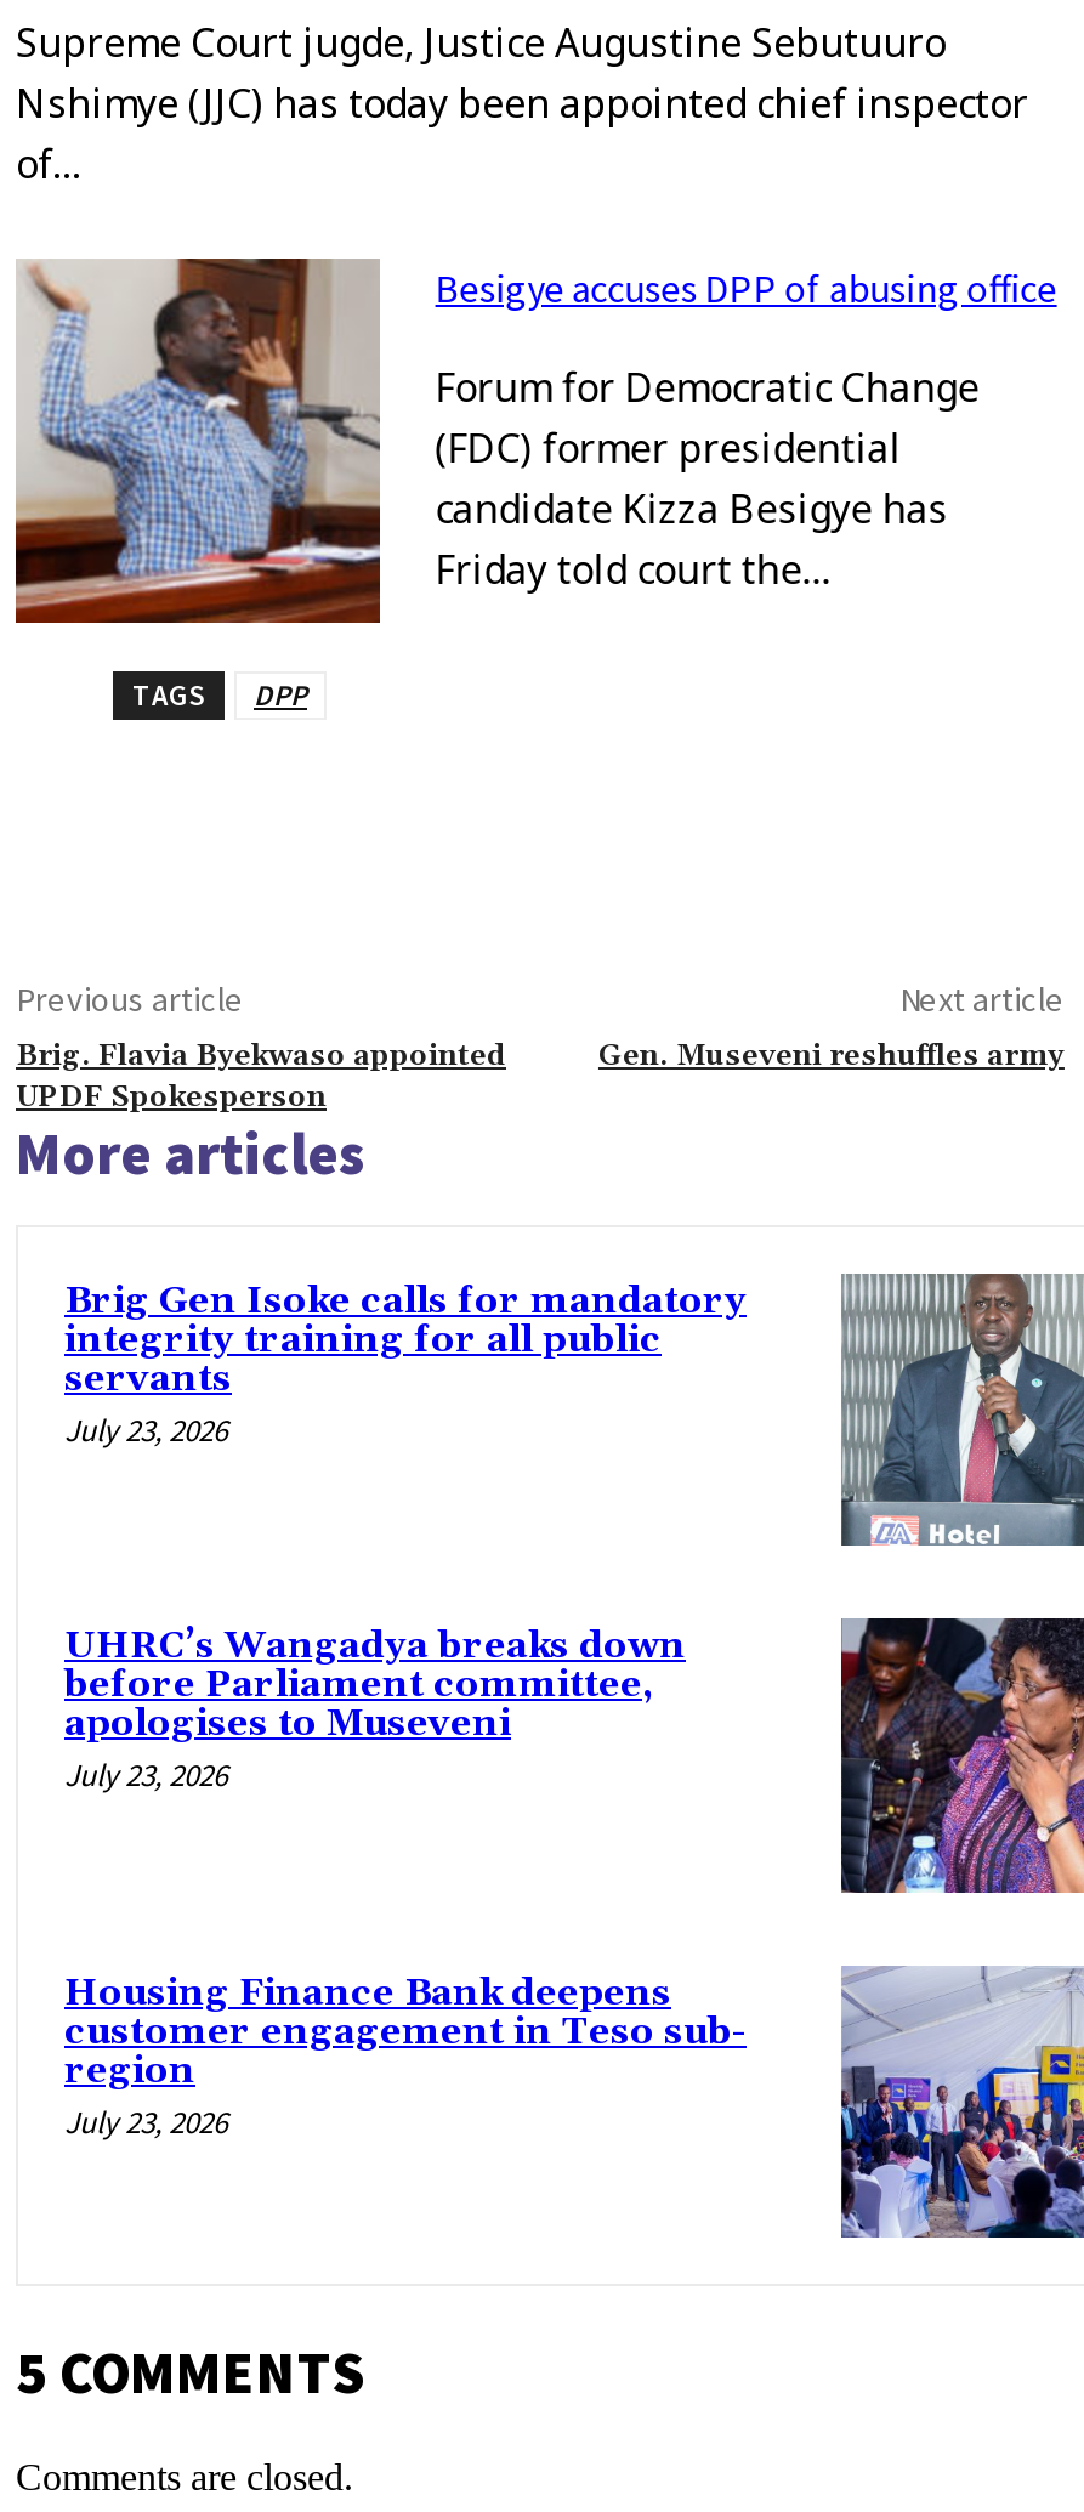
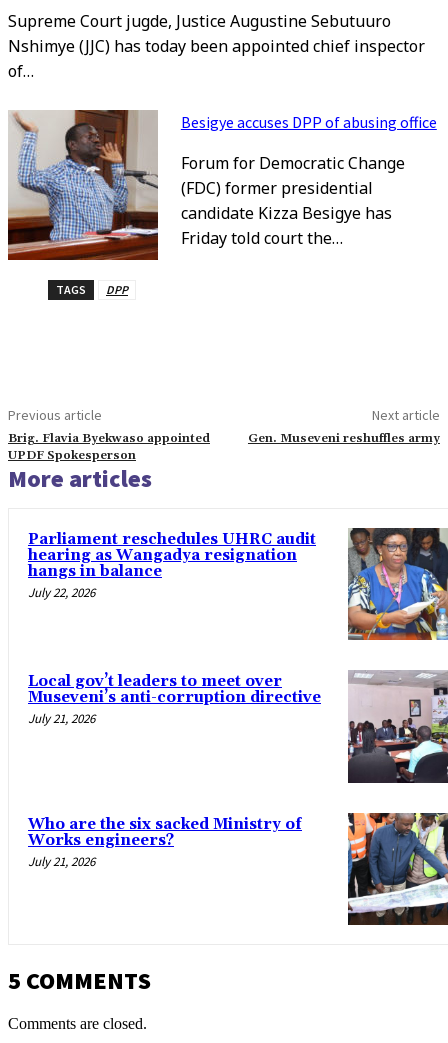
[64,1274,1077,1548] [image] | Brig Gen Isoke calls for mandatory | integrity training for all public | servants | July 23, 2026 -> [28,528,445,641] [image] | Parliament reschedules UHRC audit | hearing as Wangadya resignation | hangs in balance | July 22, 2026
[64,1624,686,1797] UHRC’s Wangadya breaks down | before Parliament committee, | apologises to Museveni | July 23, 2026 -> [28,672,321,727] Local gov’t leaders to meet over | Museveni’s anti-corruption directive | July 21, 2026
[839,1618,1077,1895] [image] -> [347,670,445,784] [image]
[64,1970,747,2142] Housing Finance Bank deepens | customer engagement in Teso sub- | region | July 23, 2026 -> [28,815,302,870] Who are the six sacked Ministry of | Works engineers? | July 21, 2026
[839,1966,1077,2240] [image] -> [347,812,445,926] [image]

